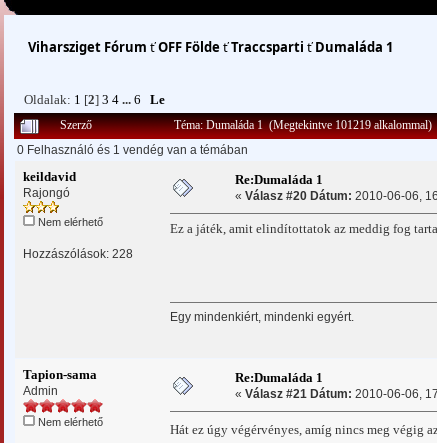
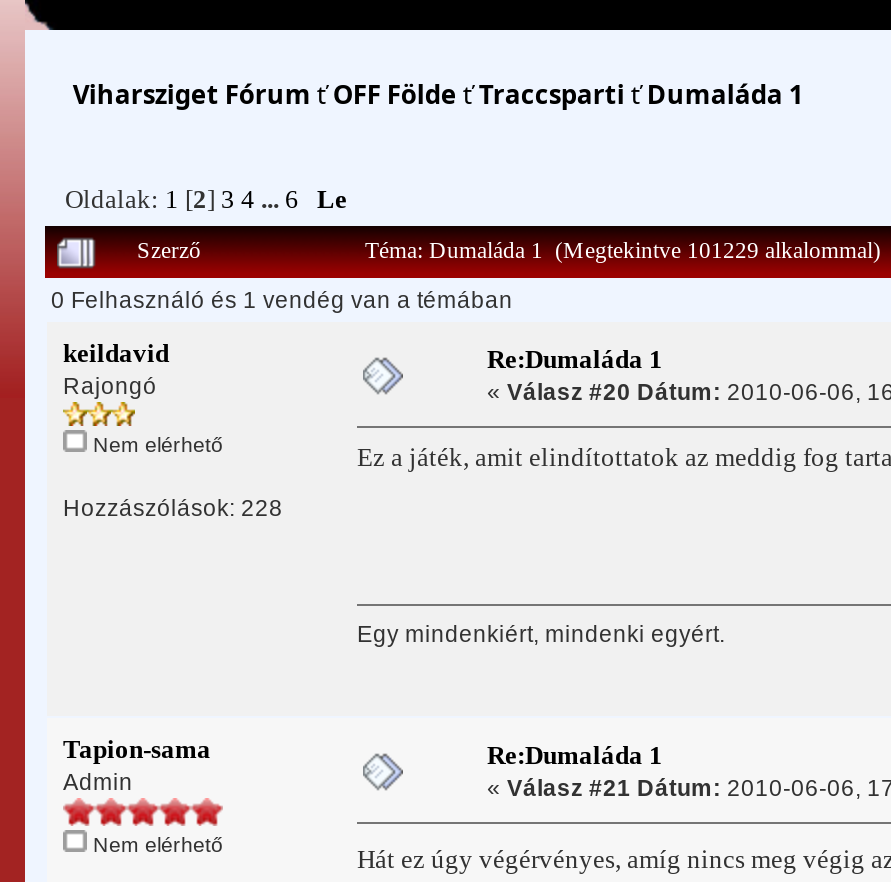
[174,119,432,132] Téma: Dumaláda 1 (Megtekintve 101219 alkalommal) -> [365,238,881,264] Téma: Dumaláda 1 (Megtekintve 101229 alkalommal)

